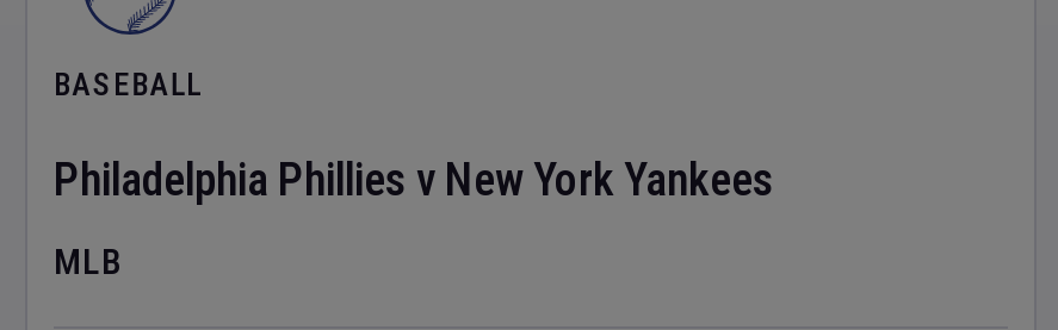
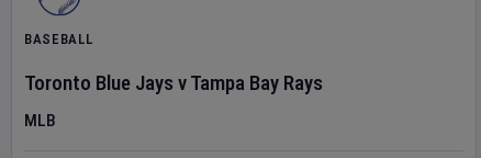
[54,152,774,207] Philadelphia Phillies v New York Yankees -> [24,70,323,95] Toronto Blue Jays v Tampa Bay Rays

